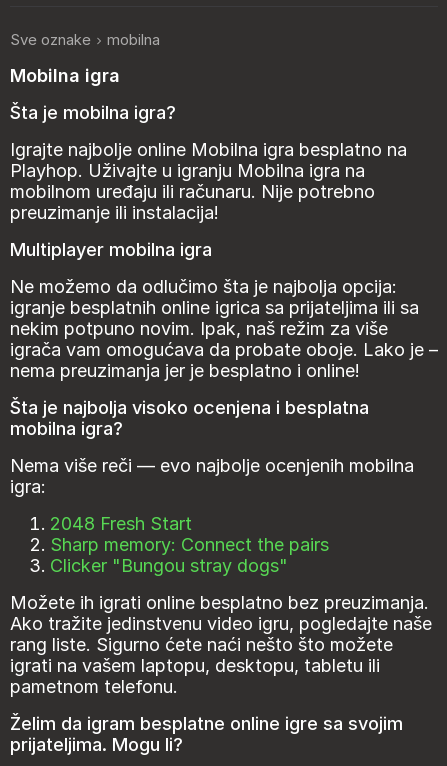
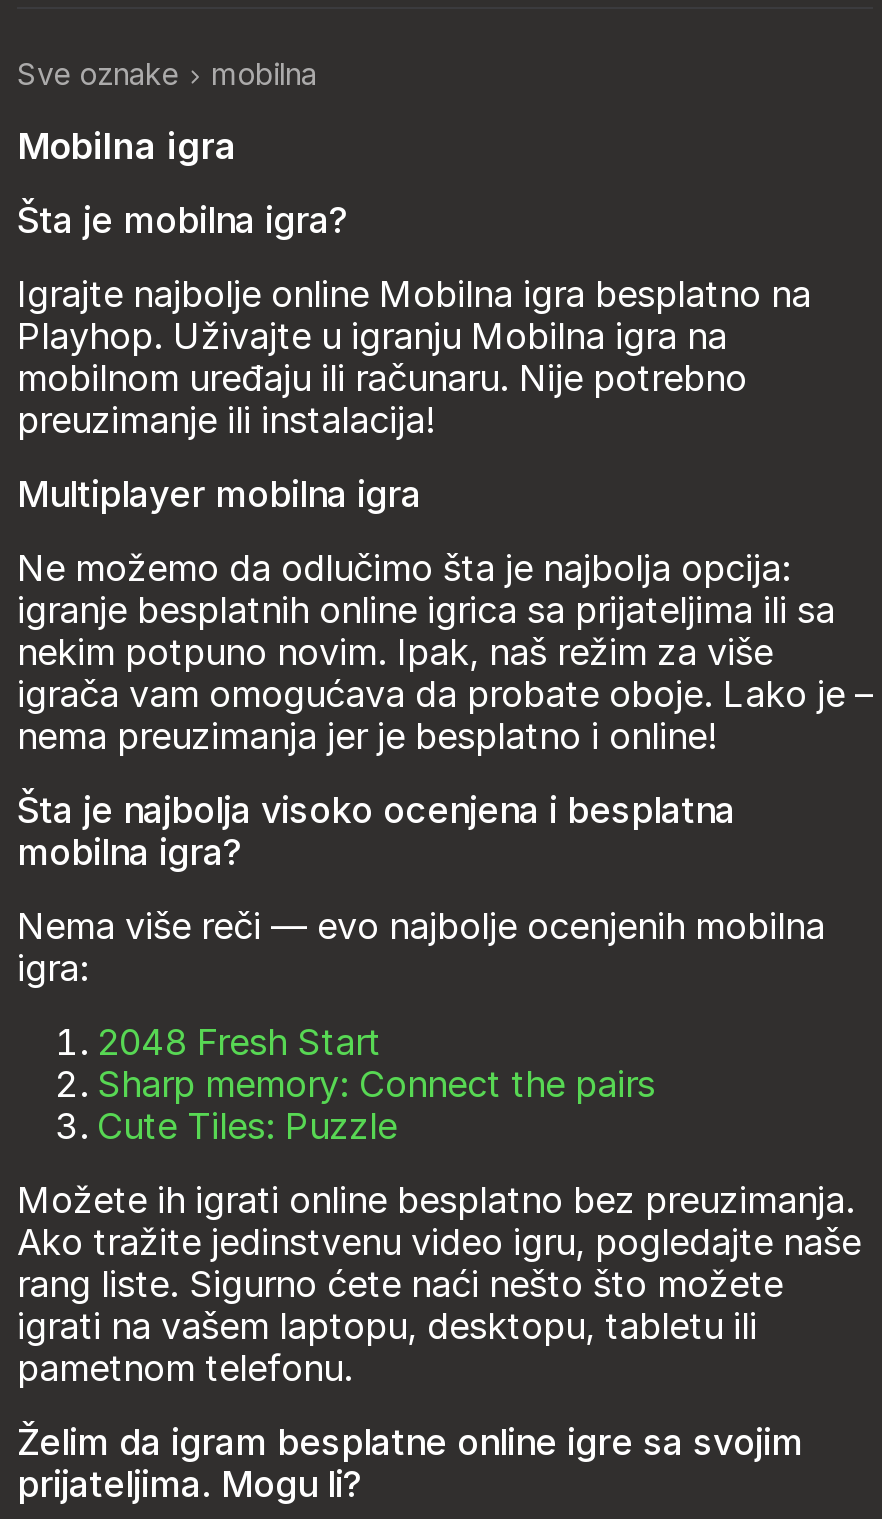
[50,555,288,576] Clicker "Bungou stray dogs" -> [97,1106,397,1148] Cute Tiles: Puzzle

